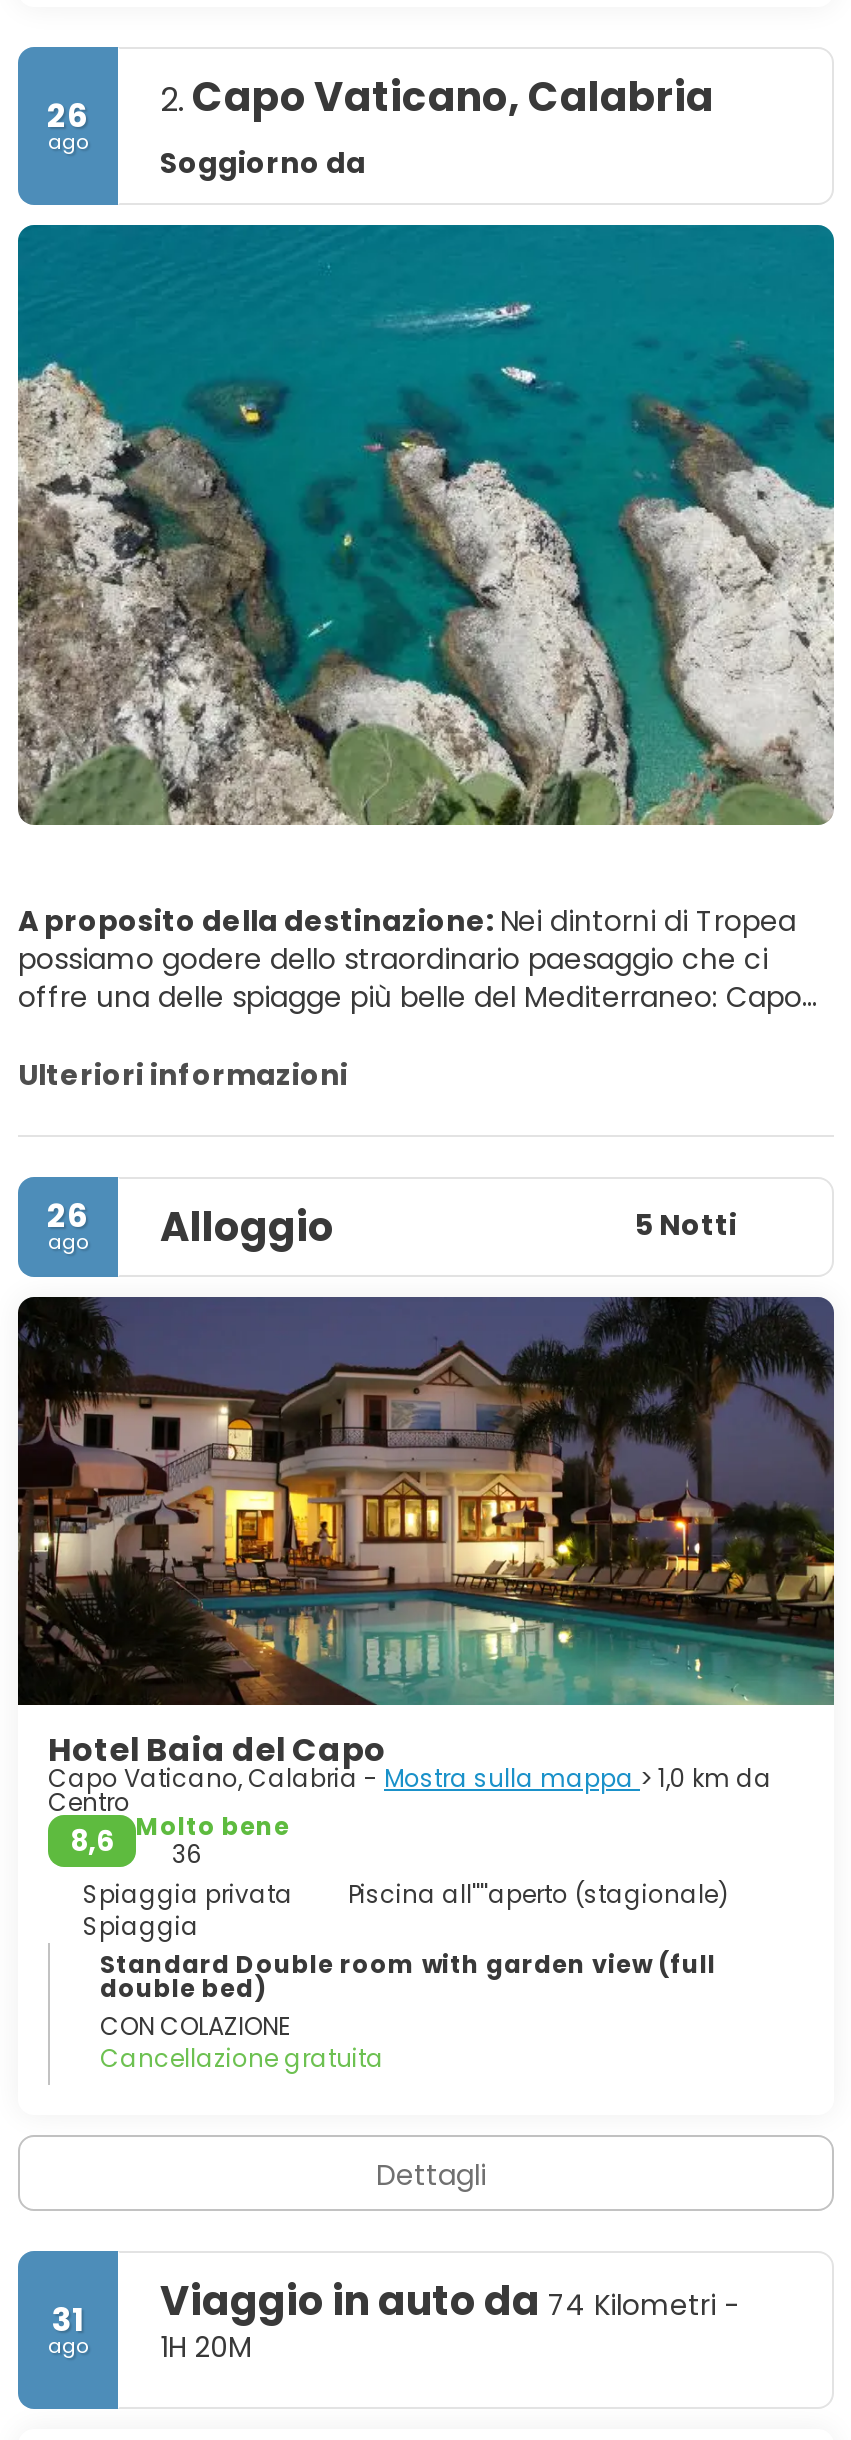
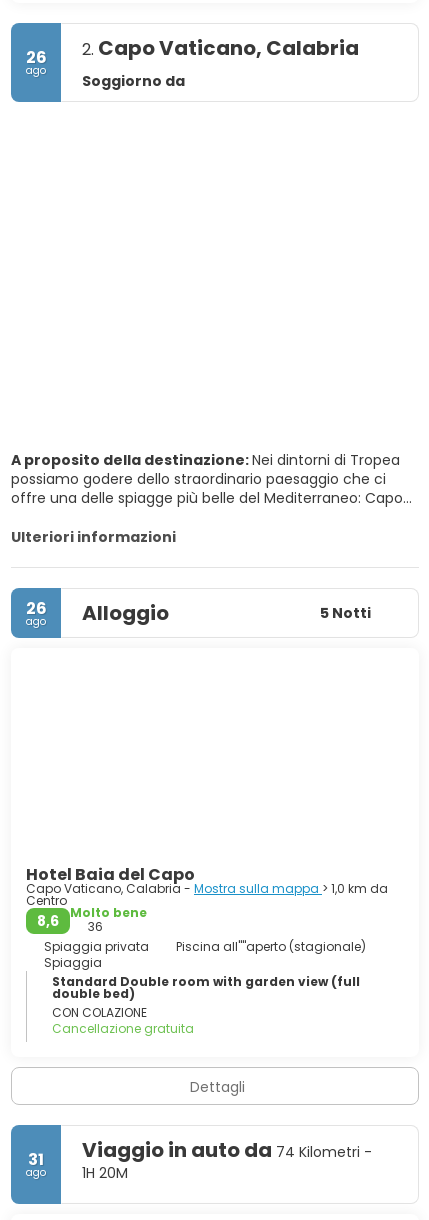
[16,222,836,828] [image] -> none
[16,1294,836,1708] [image] -> none

